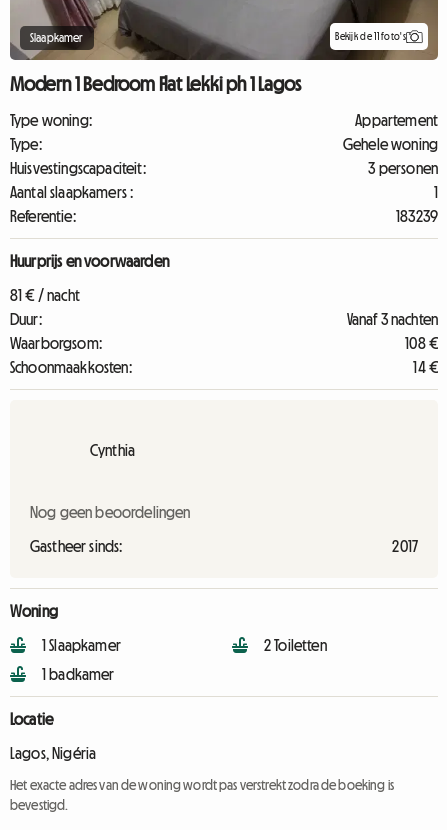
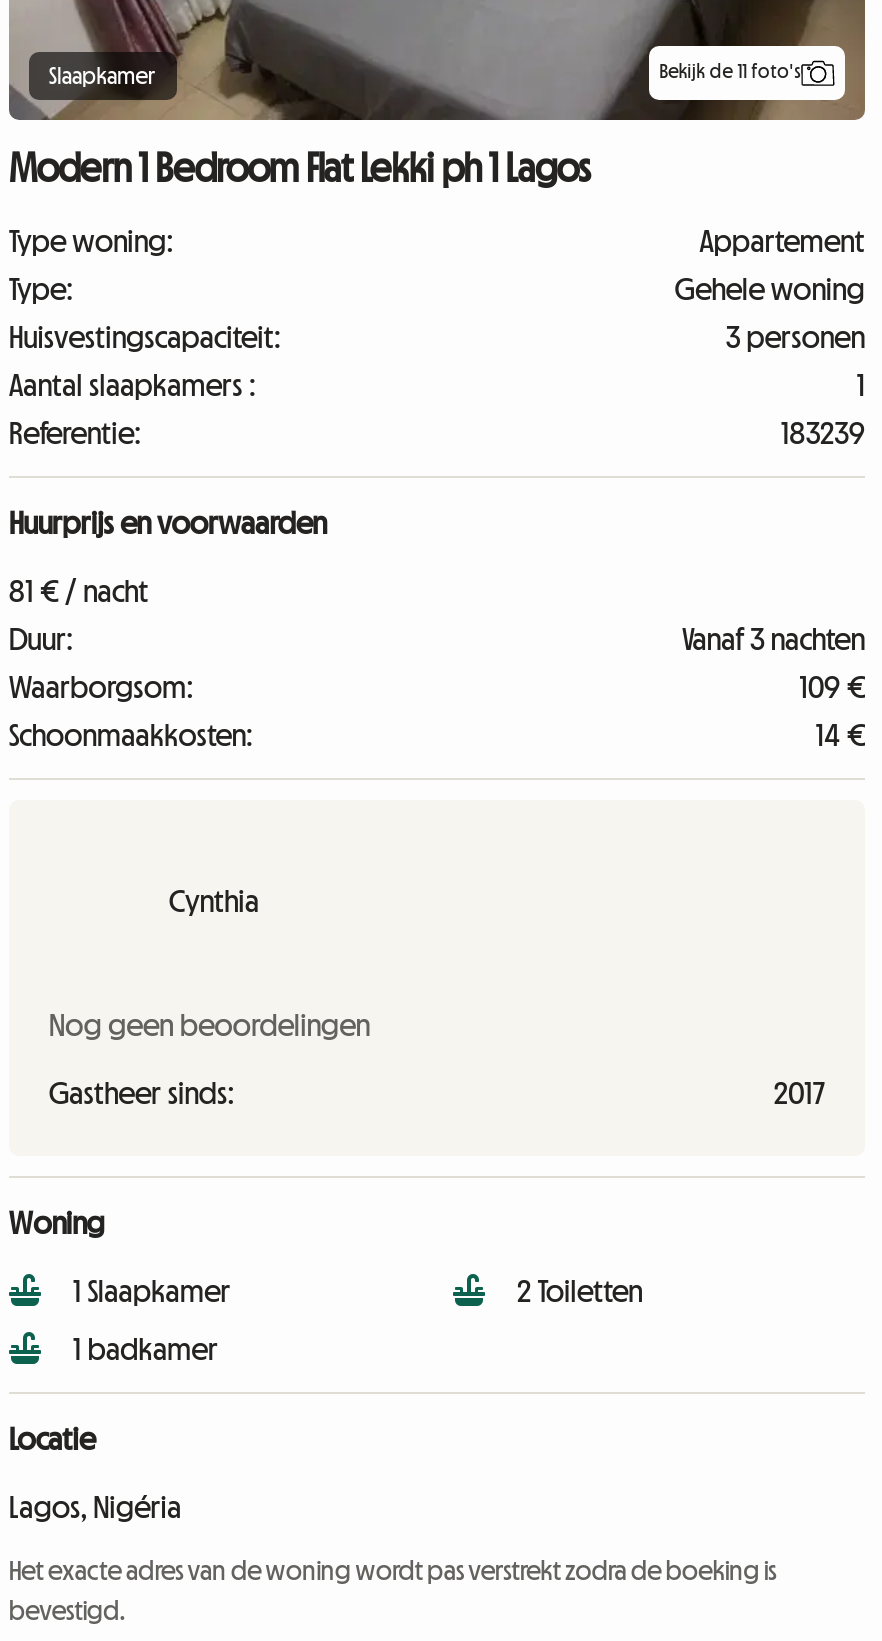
[405,335,438,351] 108 € -> [799,670,865,702] 109 €

